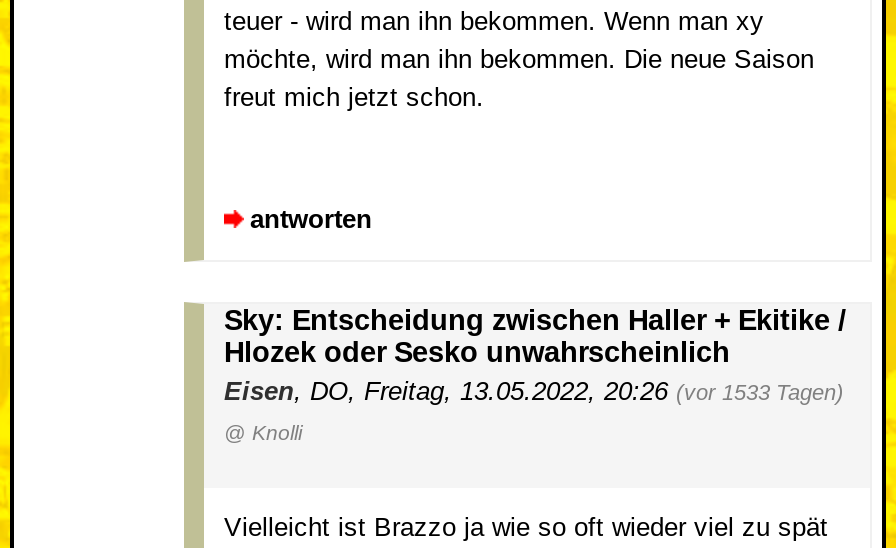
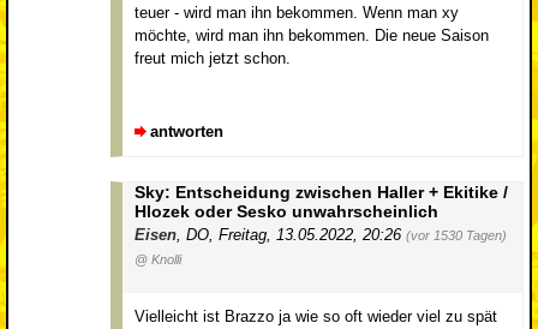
[224,375,844,405] Eisen, DO, Freitag, 13.05.2022, 20:26 (vor 1533 Tagen) -> [134,225,507,243] Eisen, DO, Freitag, 13.05.2022, 20:26 (vor 1530 Tagen)

